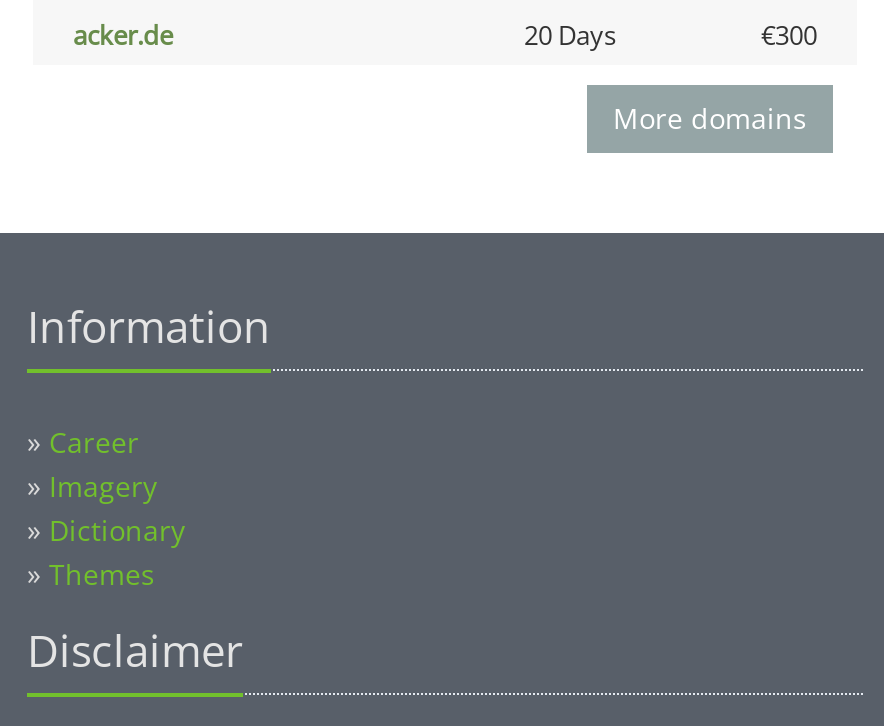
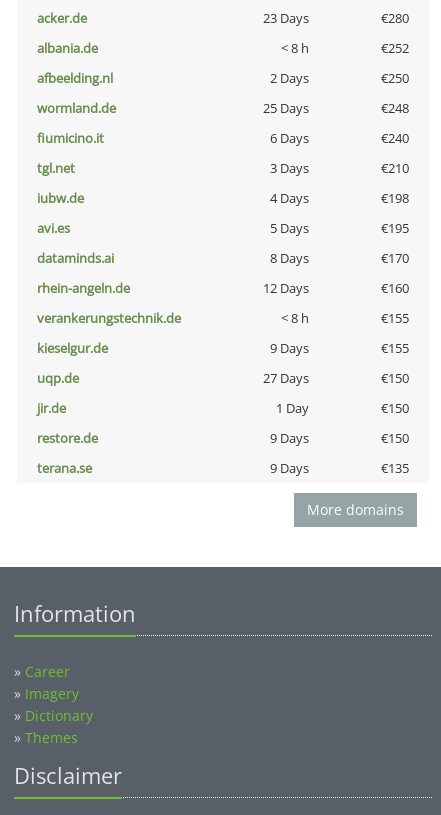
[524,17,817,53] 20 Days | €300 -> [37,9,409,477] 23 Days | €280 | albania.de | < 8 h | €252 | afbeelding.nl | 2 Days | €250 | wormland.de | 25 Days | €248 | fiumicino.it | 6 Days | €240 | tgl.net | 3 Days | €210 | iubw.de | 4 Days | €198 | avi.es | 5 Days | €195 | dataminds.ai | 8 Days | €170 | rhein-angeln.de | 12 Days | €160 | verankerungstechnik.de | < 8 h | €155 | kieselgur.de | 9 Days | €155 | uqp.de | 27 Days | €150 | jir.de | 1 Day | €150 | restore.de | 9 Days | €150 | terana.se | 9 Days | €135

